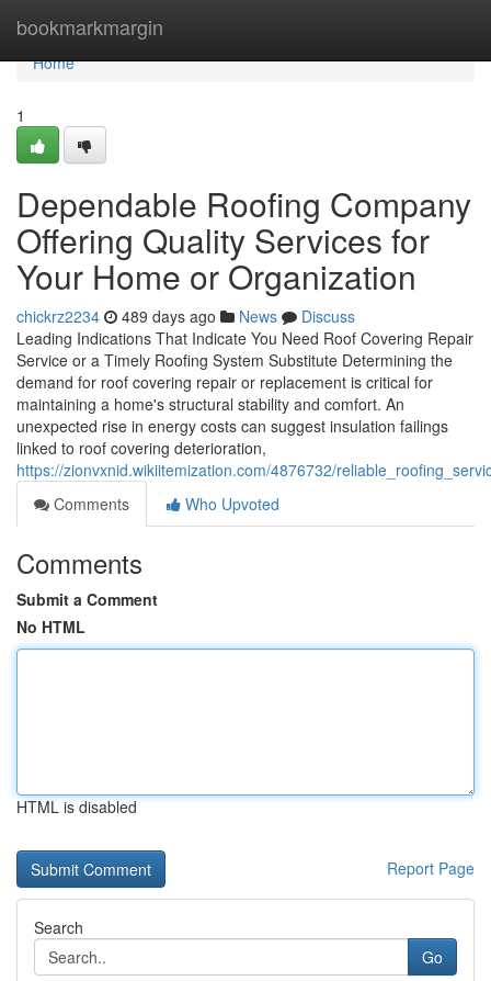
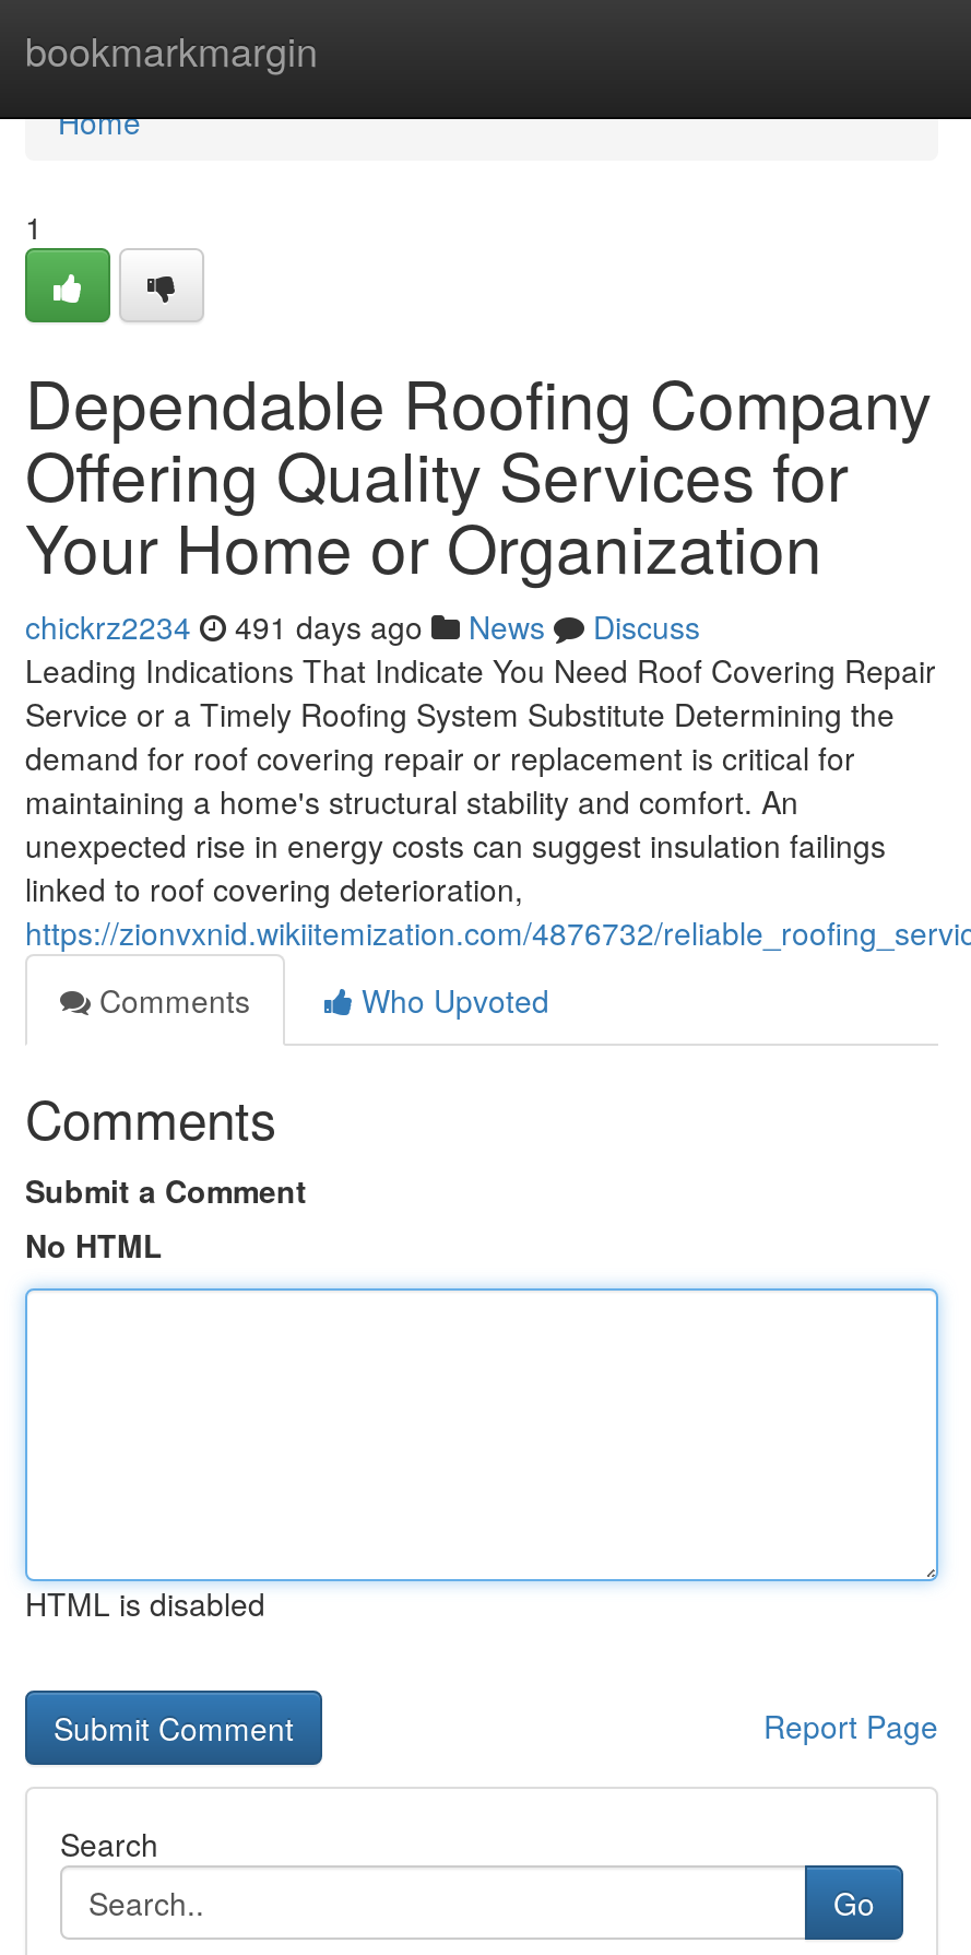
[16,305,355,327] chickrz2234 489 days ago News Discuss -> [25,604,700,648] chickrz2234 491 days ago News Discuss

